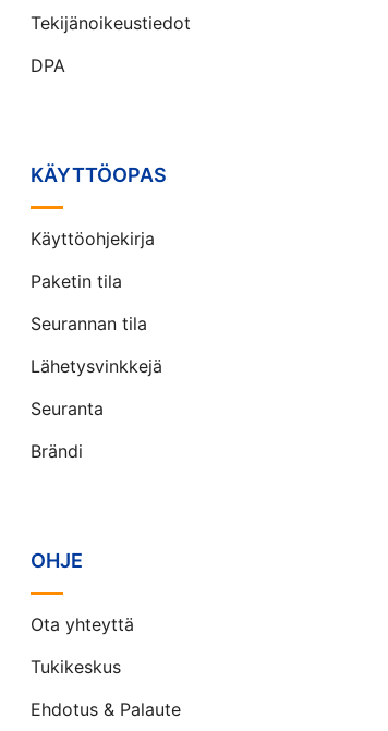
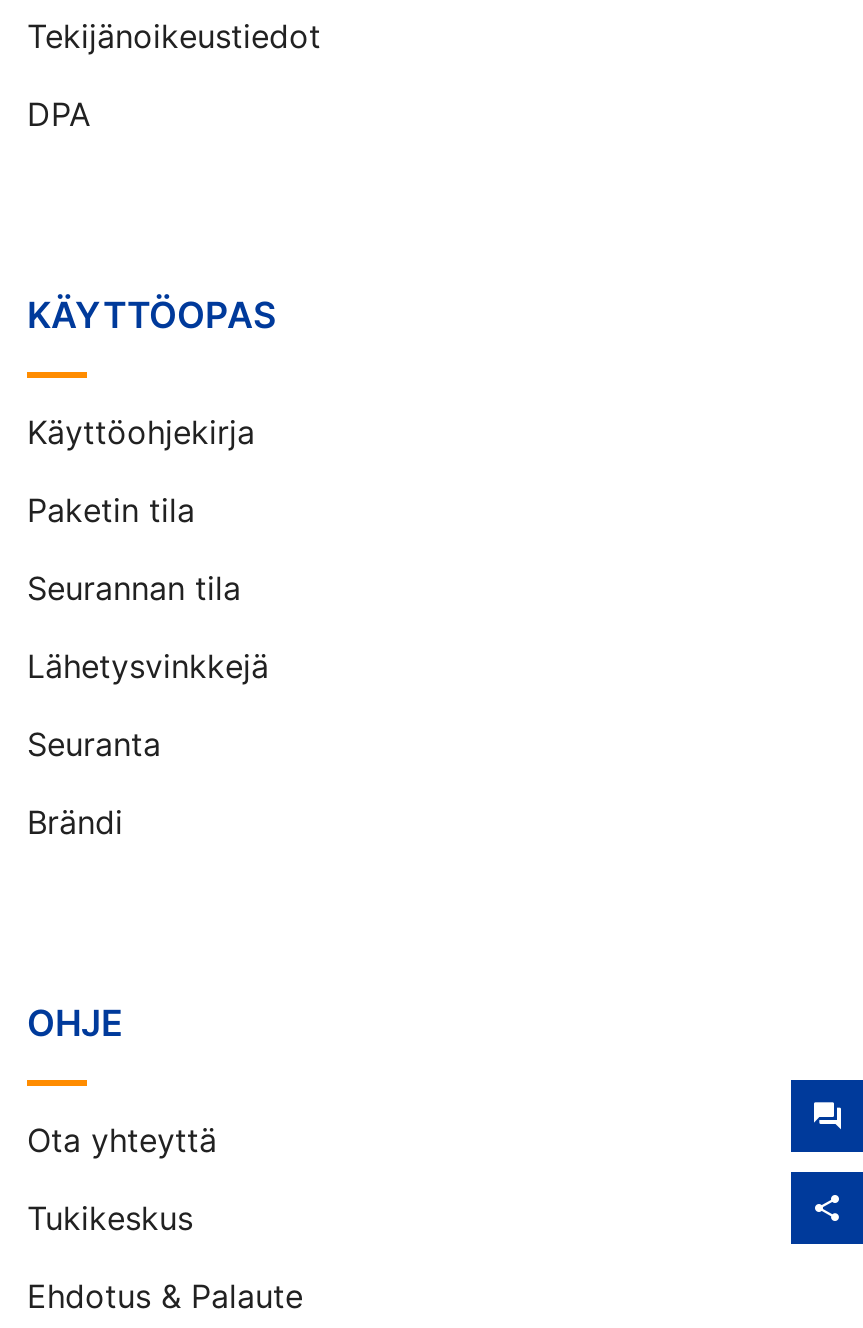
none -> [789,1078,857,1154] [image]
none -> [789,1170,857,1246] [image]

